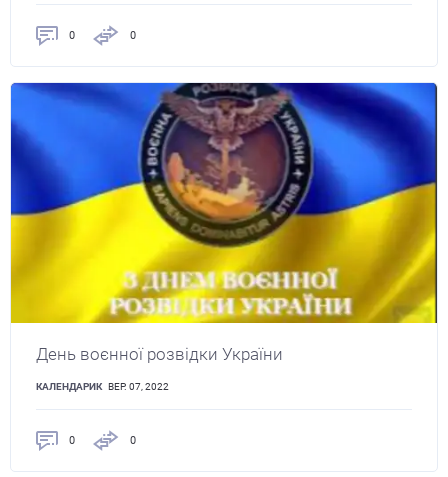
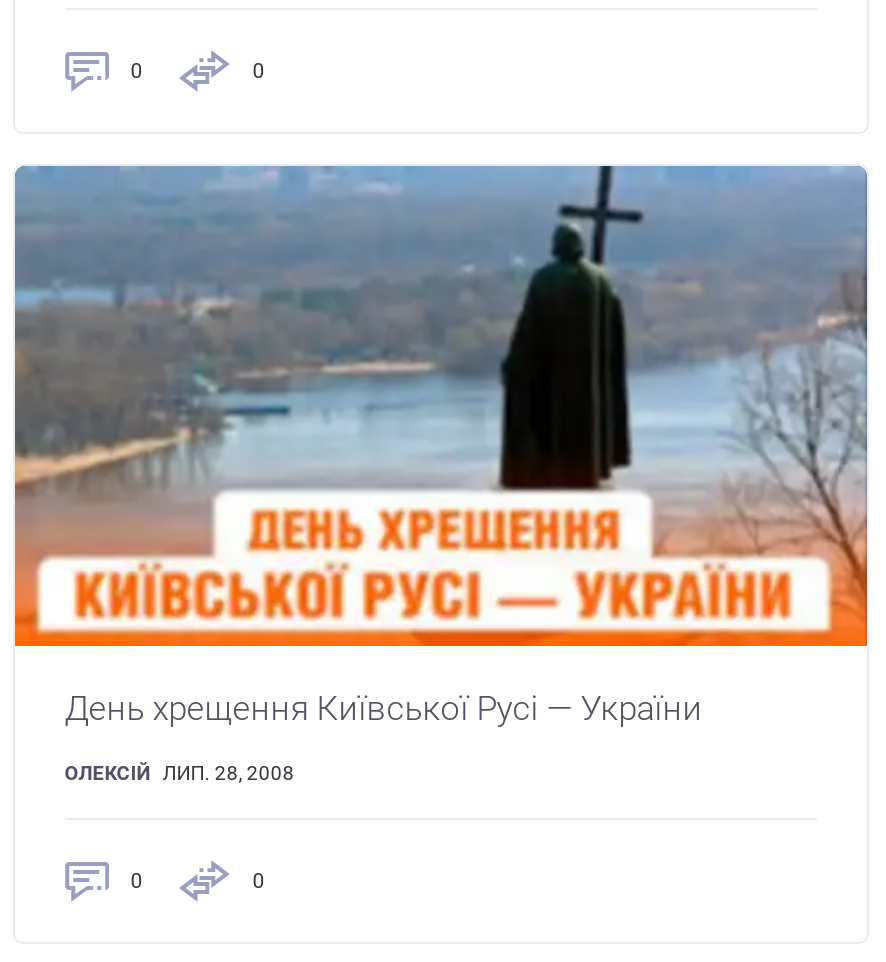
[10,82,438,364] [image] | День воєнної розвідки України -> [13,164,869,728] [image] | День хрещення Київської Русі — України
[36,381,169,392] КАЛЕНДАРИК ВЕР. 07, 2022 -> [65,762,295,784] ОЛЕКСІЙ ЛИП. 28, 2008

